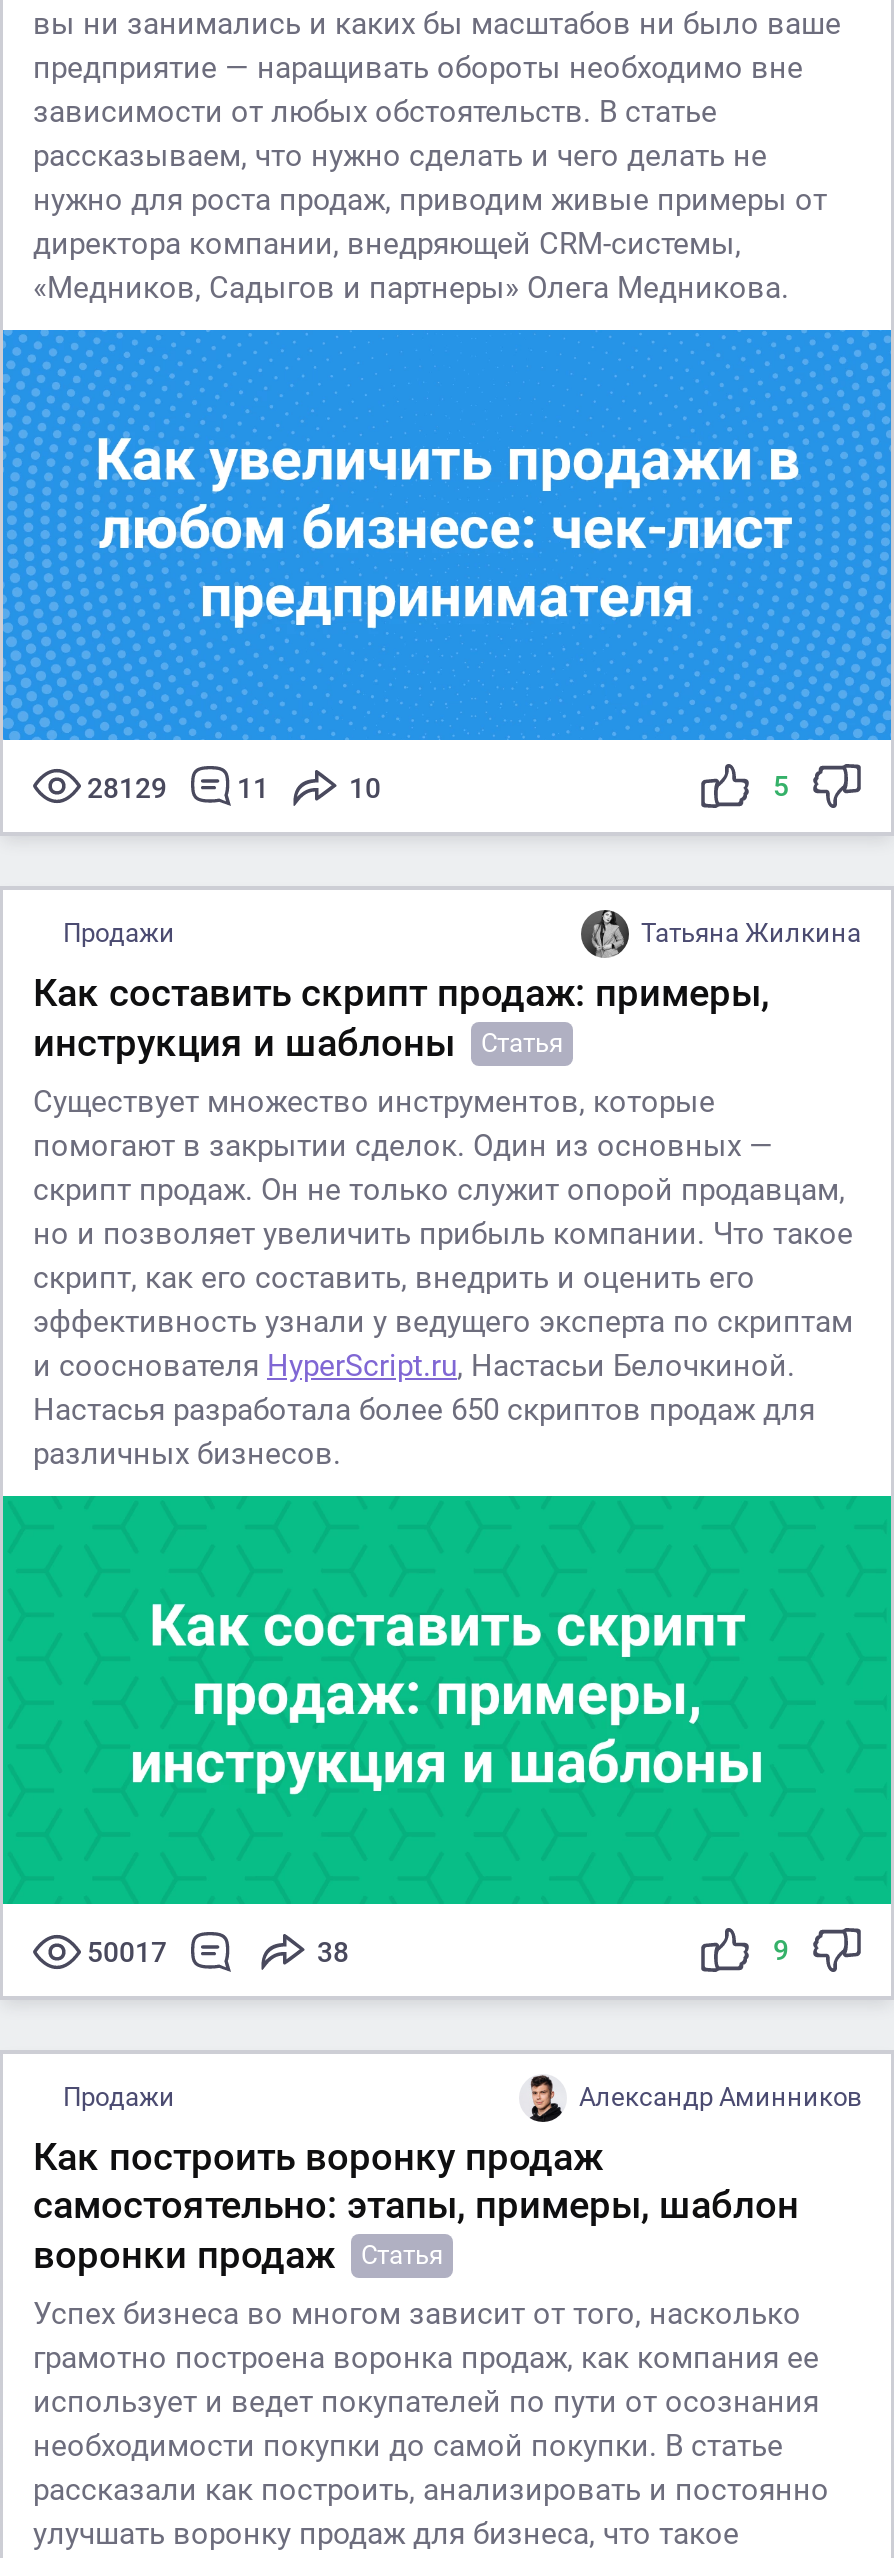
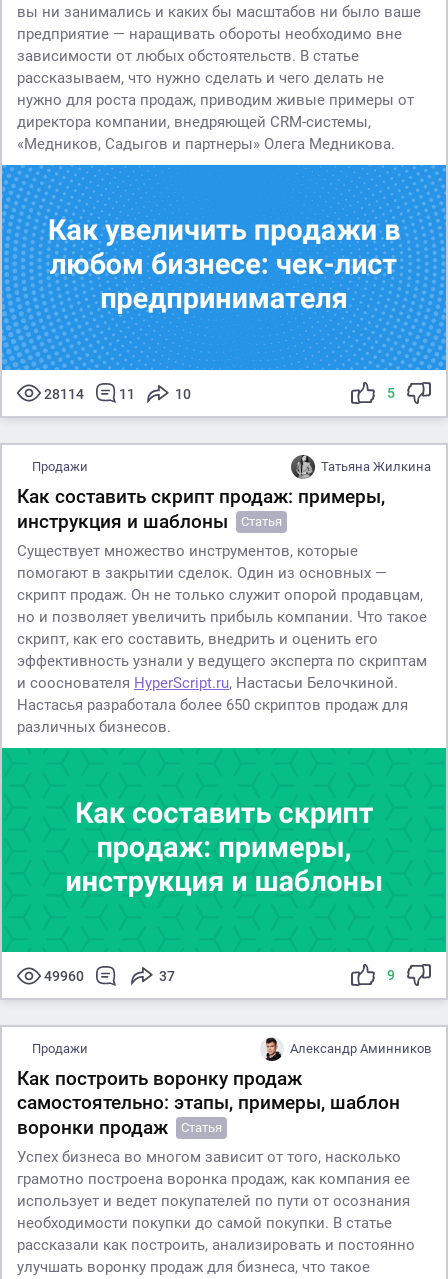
[87,771,167,803] 28129 -> [44,385,84,401] 28114
[87,1937,167,1969] 50017 -> [44,968,84,984] 49960
[317,1937,349,1969] 38 -> [159,968,175,984] 37

